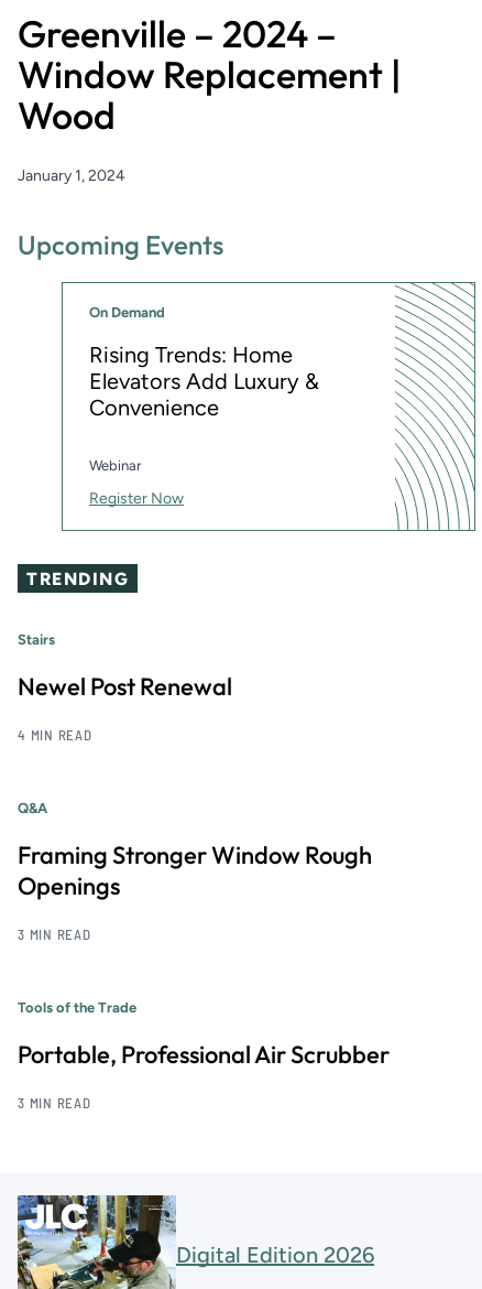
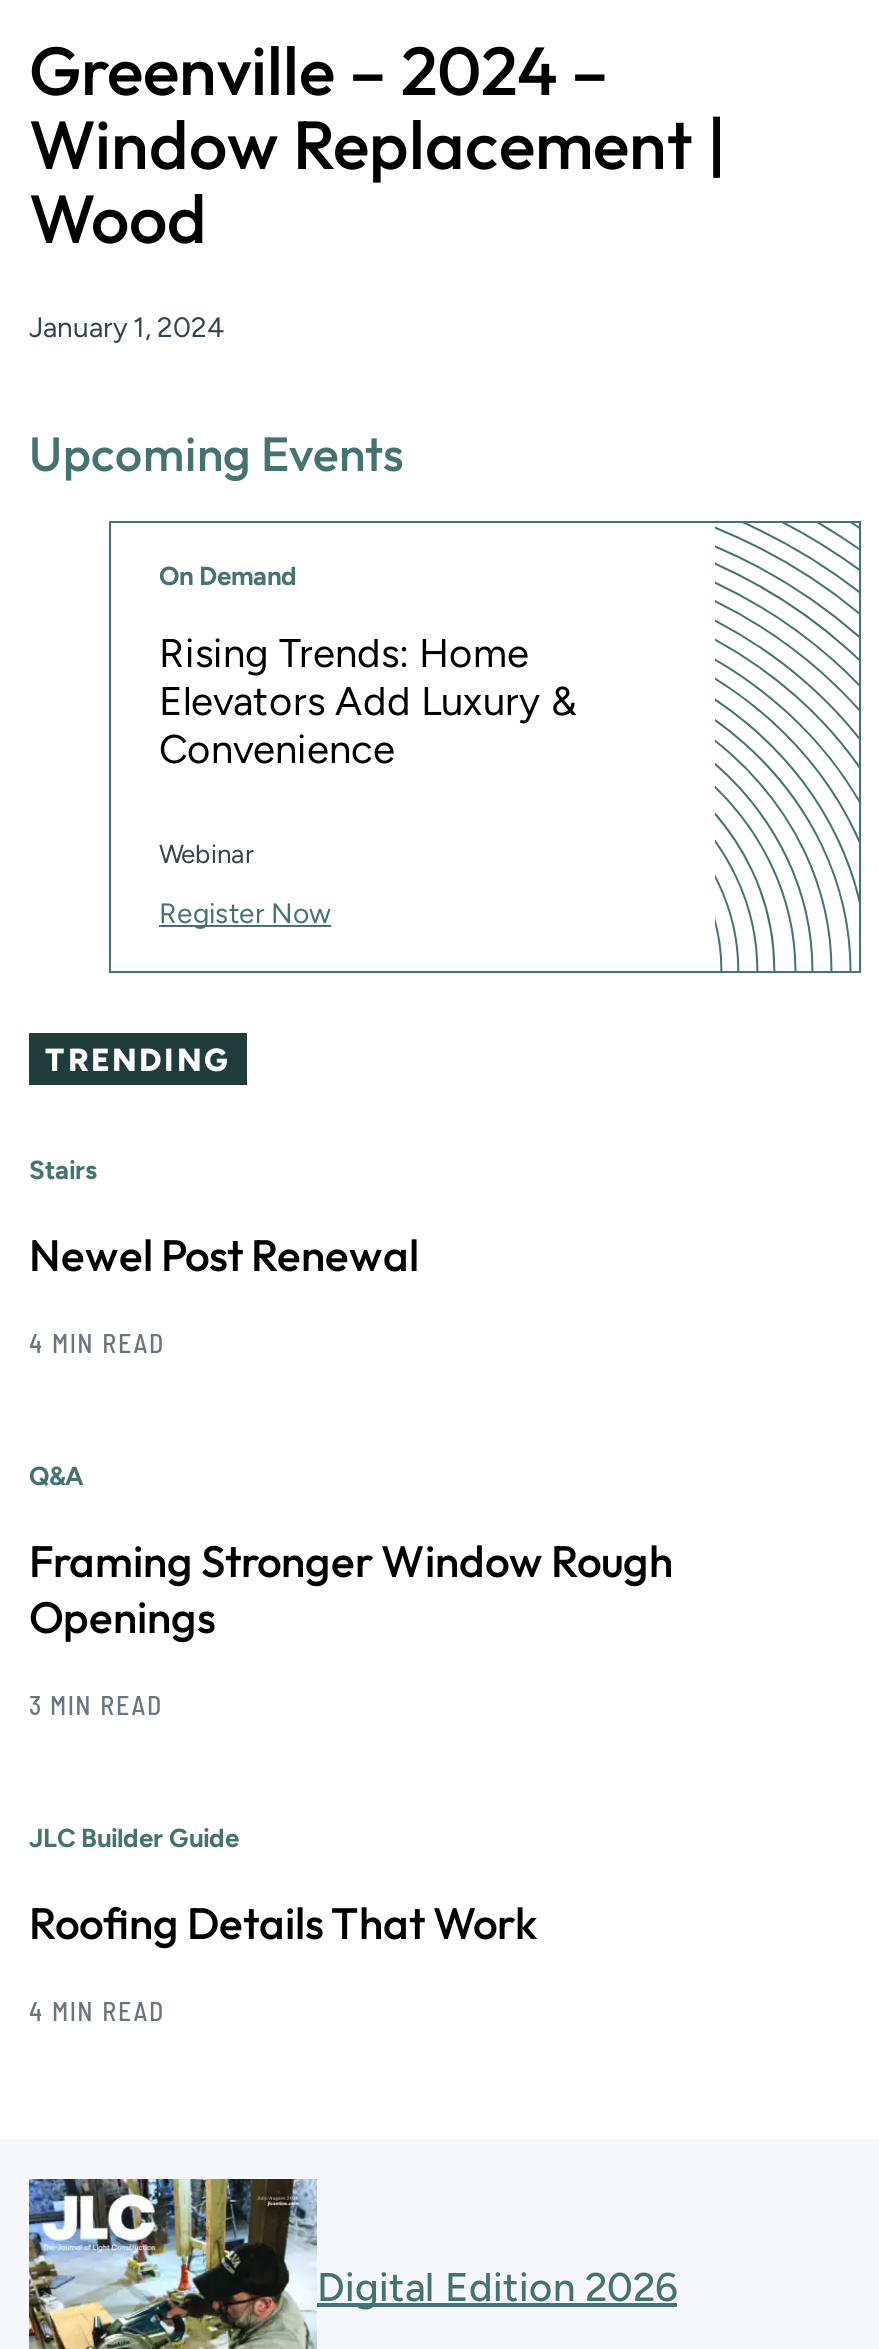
[18,999,136,1015] Tools of the Trade -> [29,1822,239,1852] JLC Builder Guide
[18,1038,390,1069] Portable, Professional Air Scrubber -> [29,1894,537,1950] Roofing Details That Work
[18,1094,91,1111] 3 MIN READ -> [29,1994,165,2026] 4 MIN READ

